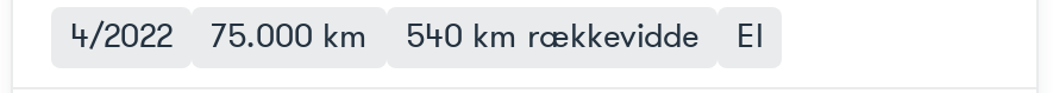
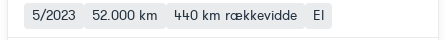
[70,15,173,60] 4/2022 -> [32,6,76,25] 5/2023
[211,15,368,60] 75.000 km -> [92,6,158,25] 52.000 km
[406,15,698,60] 540 km rækkevidde -> [174,6,297,25] 440 km rækkevidde

